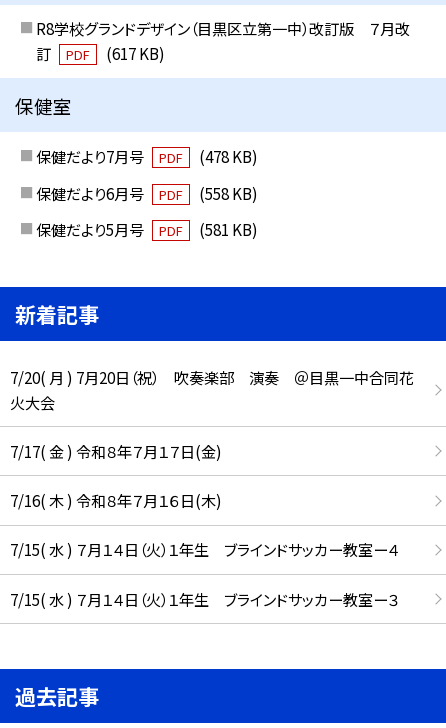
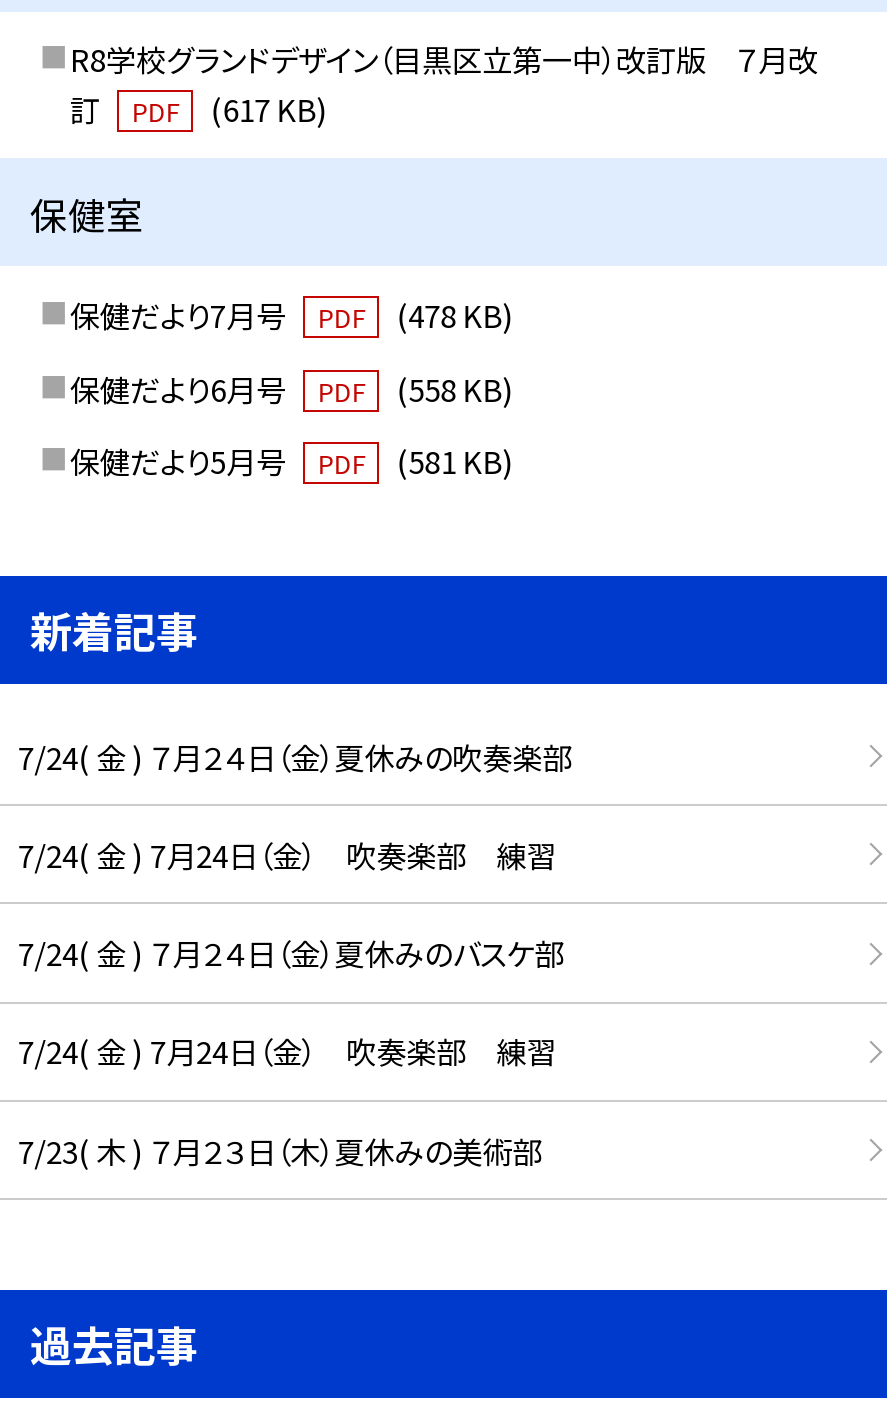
[10,365,414,412] 7/20( 月 ) 7月20日（祝） 吹奏楽部 演奏 ＠目黒一中合同花 | 火大会 -> [18,733,572,777] 7/24( 金 ) ７月２４日（金）夏休みの吹奏楽部
[10,440,222,462] 7/17( 金 ) 令和８年７月１７日(金) -> [18,832,556,876] 7/24( 金 ) 7月24日（金） 吹奏楽部 練習
[10,489,222,511] 7/16( 木 ) 令和８年７月１６日(木) -> [18,930,564,974] 7/24( 金 ) ７月２４日（金）夏休みのバスケ部
[10,538,399,560] 7/15( 水 ) ７月１４日（火）１年生 ブラインドサッカー教室ー４ -> [18,1029,556,1073] 7/24( 金 ) 7月24日（金） 吹奏楽部 練習
[10,588,399,610] 7/15( 水 ) ７月１４日（火）１年生 ブラインドサッカー教室ー３ -> [18,1127,542,1171] 7/23( 木 ) ７月２３日（木）夏休みの美術部

